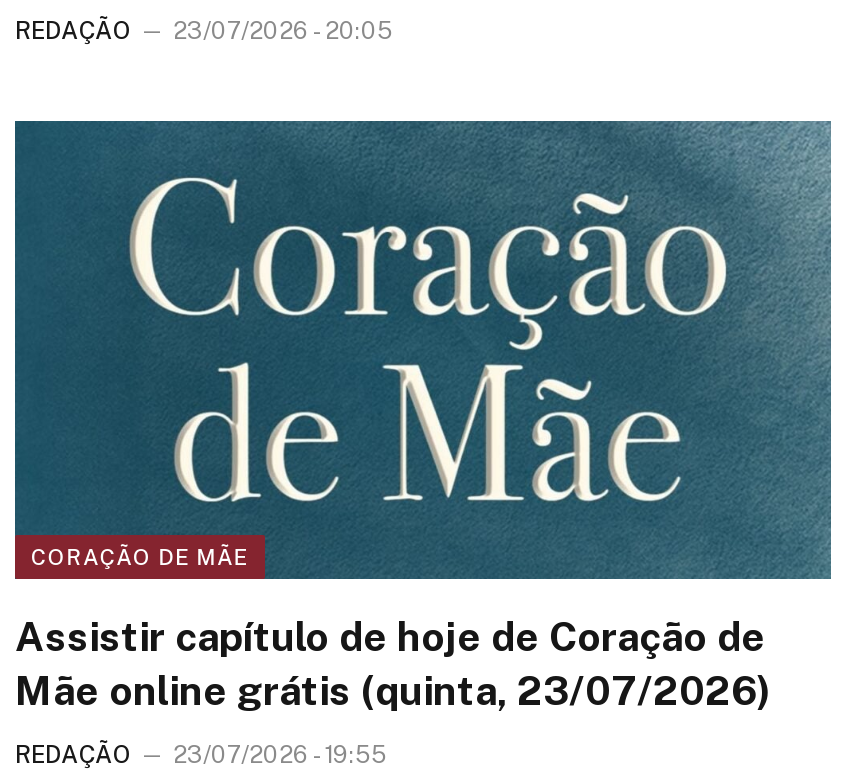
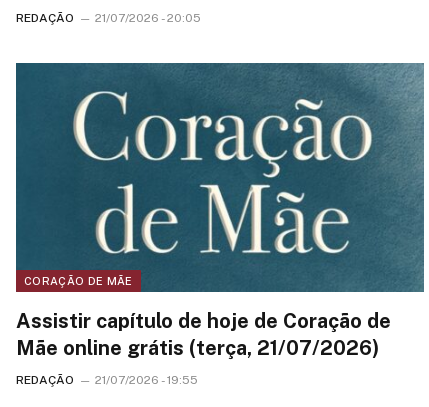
[15,16,393,44] REDAÇÃO 23/07/2026 - 20:05 -> [16,10,201,24] REDAÇÃO 21/07/2026 - 20:05
[15,667,771,715] Mãe online grátis (quinta, 23/07/2026) -> [16,336,379,360] Mãe online grátis (terça, 21/07/2026)
[15,741,387,769] REDAÇÃO 23/07/2026 - 19:55 -> [16,373,198,387] REDAÇÃO 21/07/2026 - 19:55

